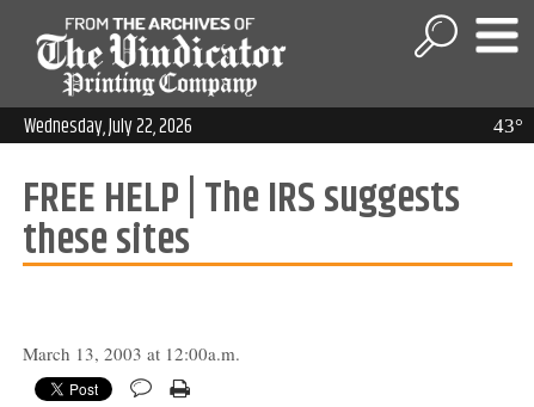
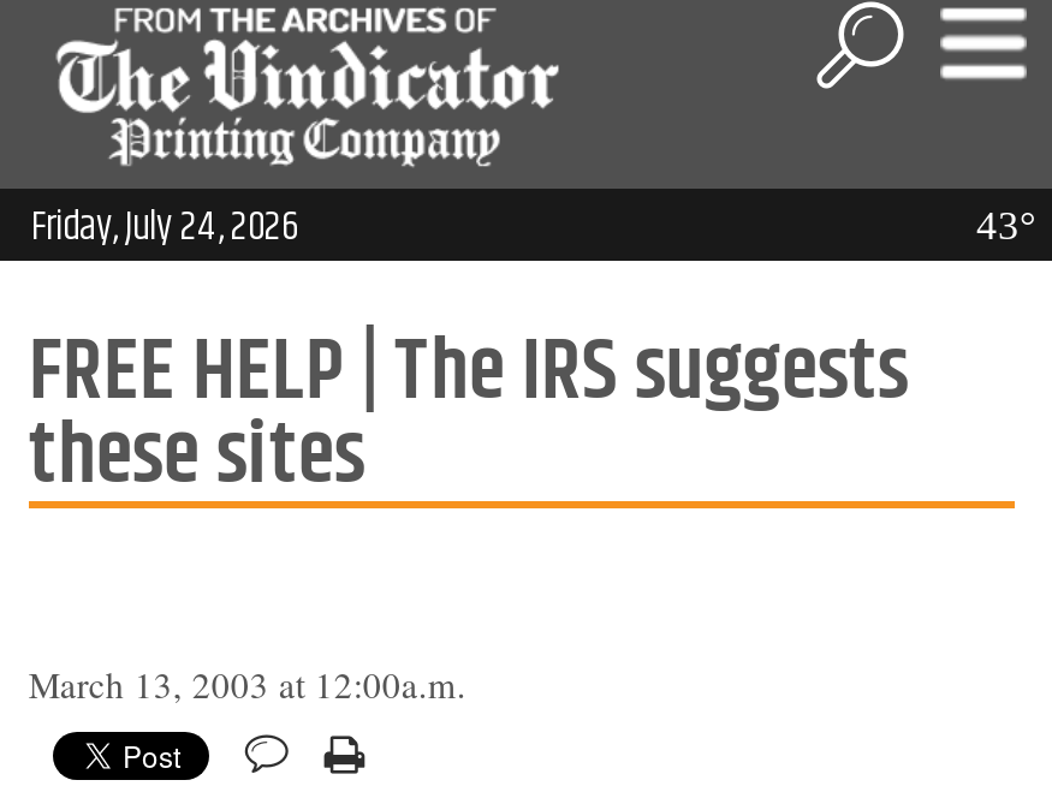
[24,111,192,142] Wednesday, July 22, 2026 -> [31,196,298,258] Friday, July 24, 2026

